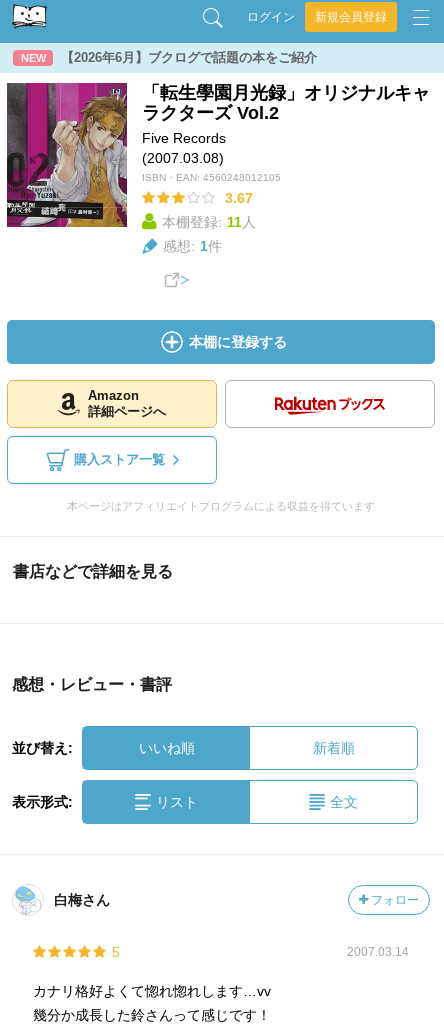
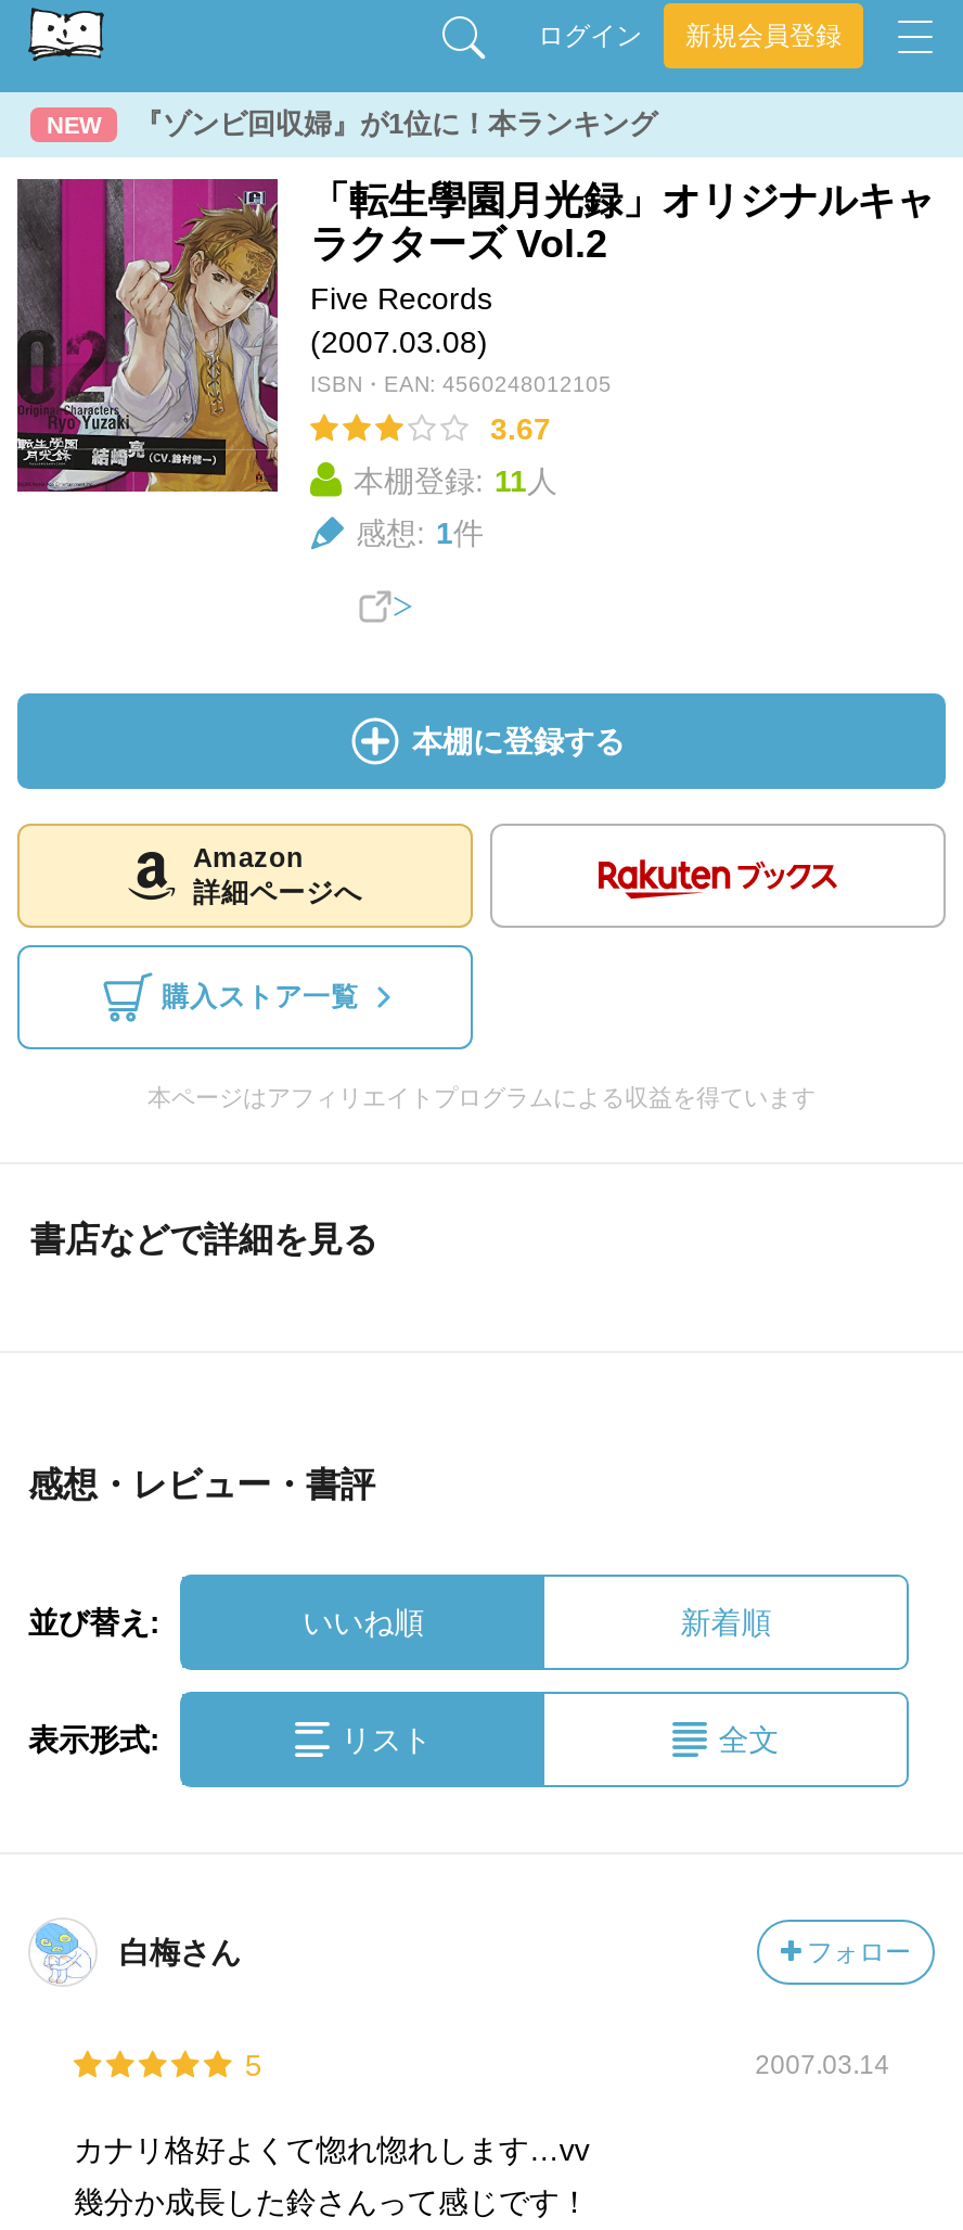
[61,50,317,65] 【2026年6月】ブクログで話題の本をご紹介 -> [134,107,657,140] 『ゾンビ回収婦』が1位に！本ランキング

